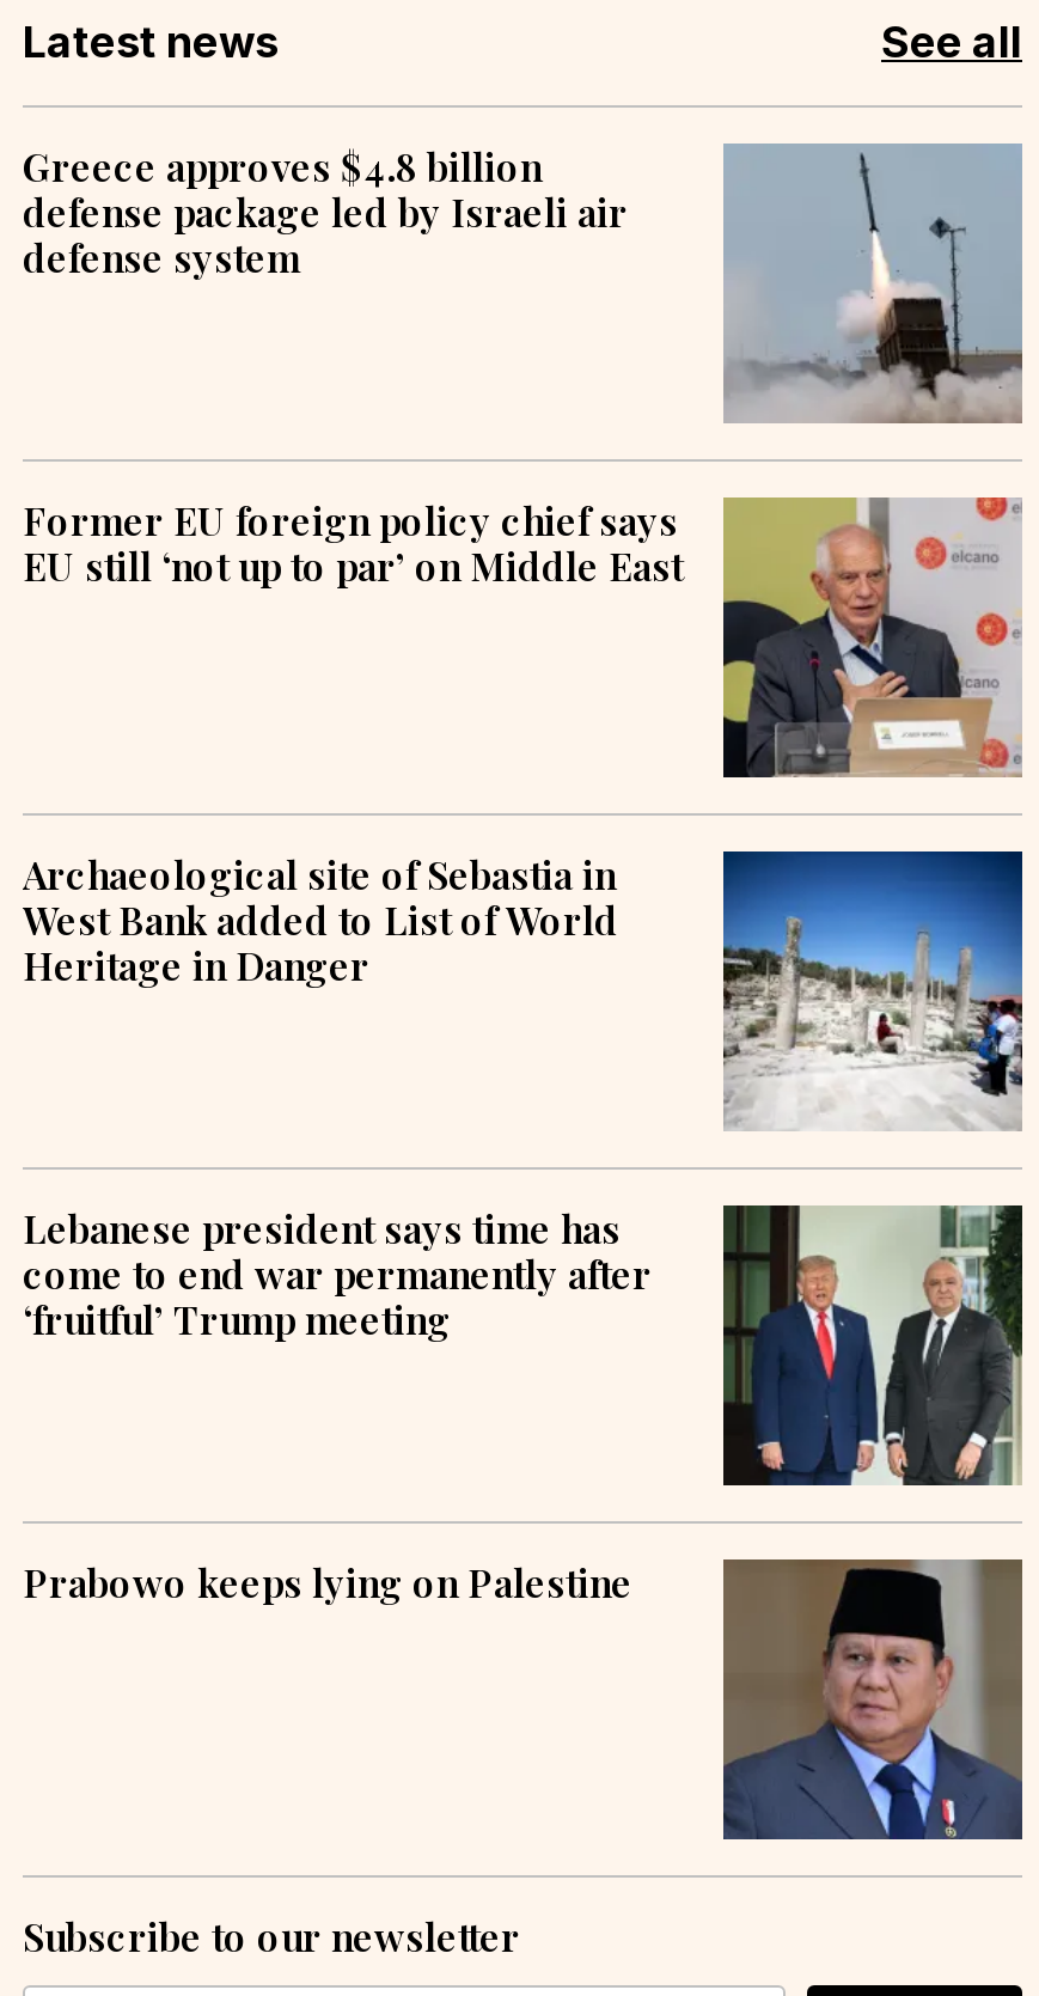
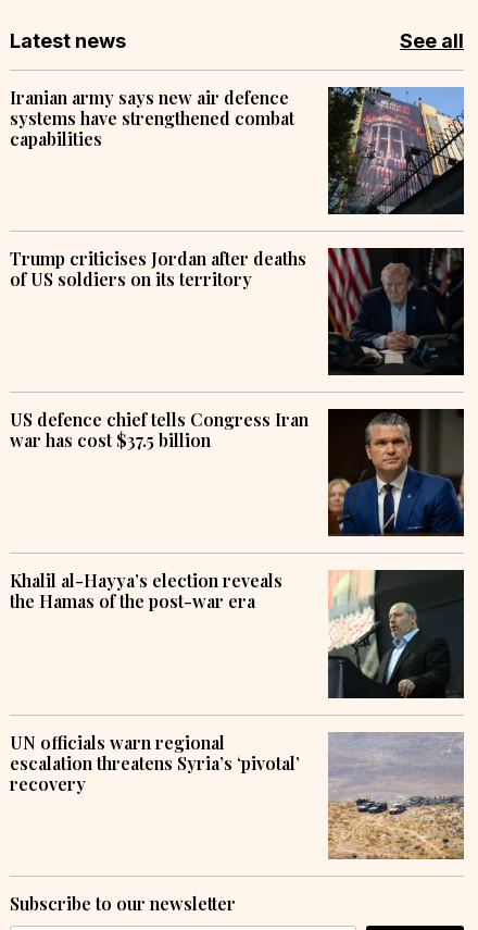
[23,141,1022,425] [image] | Greece approves $4.8 billion | defense package led by Israeli air | defense system -> [10,86,465,214] [image] | Iranian army says new air defence | systems have strengthened combat | capabilities
[23,495,1022,779] [image] | Former EU foreign policy chief says | EU still ‘not up to par’ on Middle East -> [10,247,465,375] [image] | Trump criticises Jordan after deaths | of US soldiers on its territory
[23,849,618,990] Archaeological site of Sebastia in | West Bank added to List of World | Heritage in Danger -> [10,408,309,452] US defence chief tells Congress Iran | war has cost $37.5 billion
[721,848,1025,1130] [image] -> [327,408,465,537] [image]
[23,1203,652,1344] Lebanese president says time has | come to end war permanently after | ‘fruitful’ Trump meeting -> [10,569,282,613] Khalil al-Hayya’s election reveals | the Hamas of the post-war era
[721,1202,1022,1487] [image] -> [328,569,465,699] [image]
[23,1557,1025,1841] [image] | Prabowo keeps lying on Palestine -> [10,730,465,860] [image] | UN officials warn regional | escalation threatens Syria’s ‘pivotal’ | recovery

